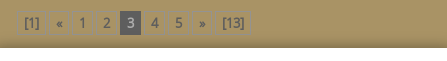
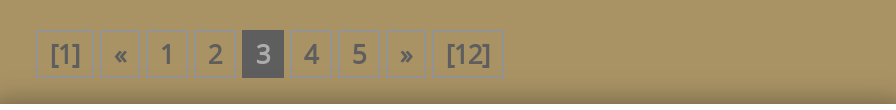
[222,14,244,32] [13] -> [446,36,490,72] [12]

